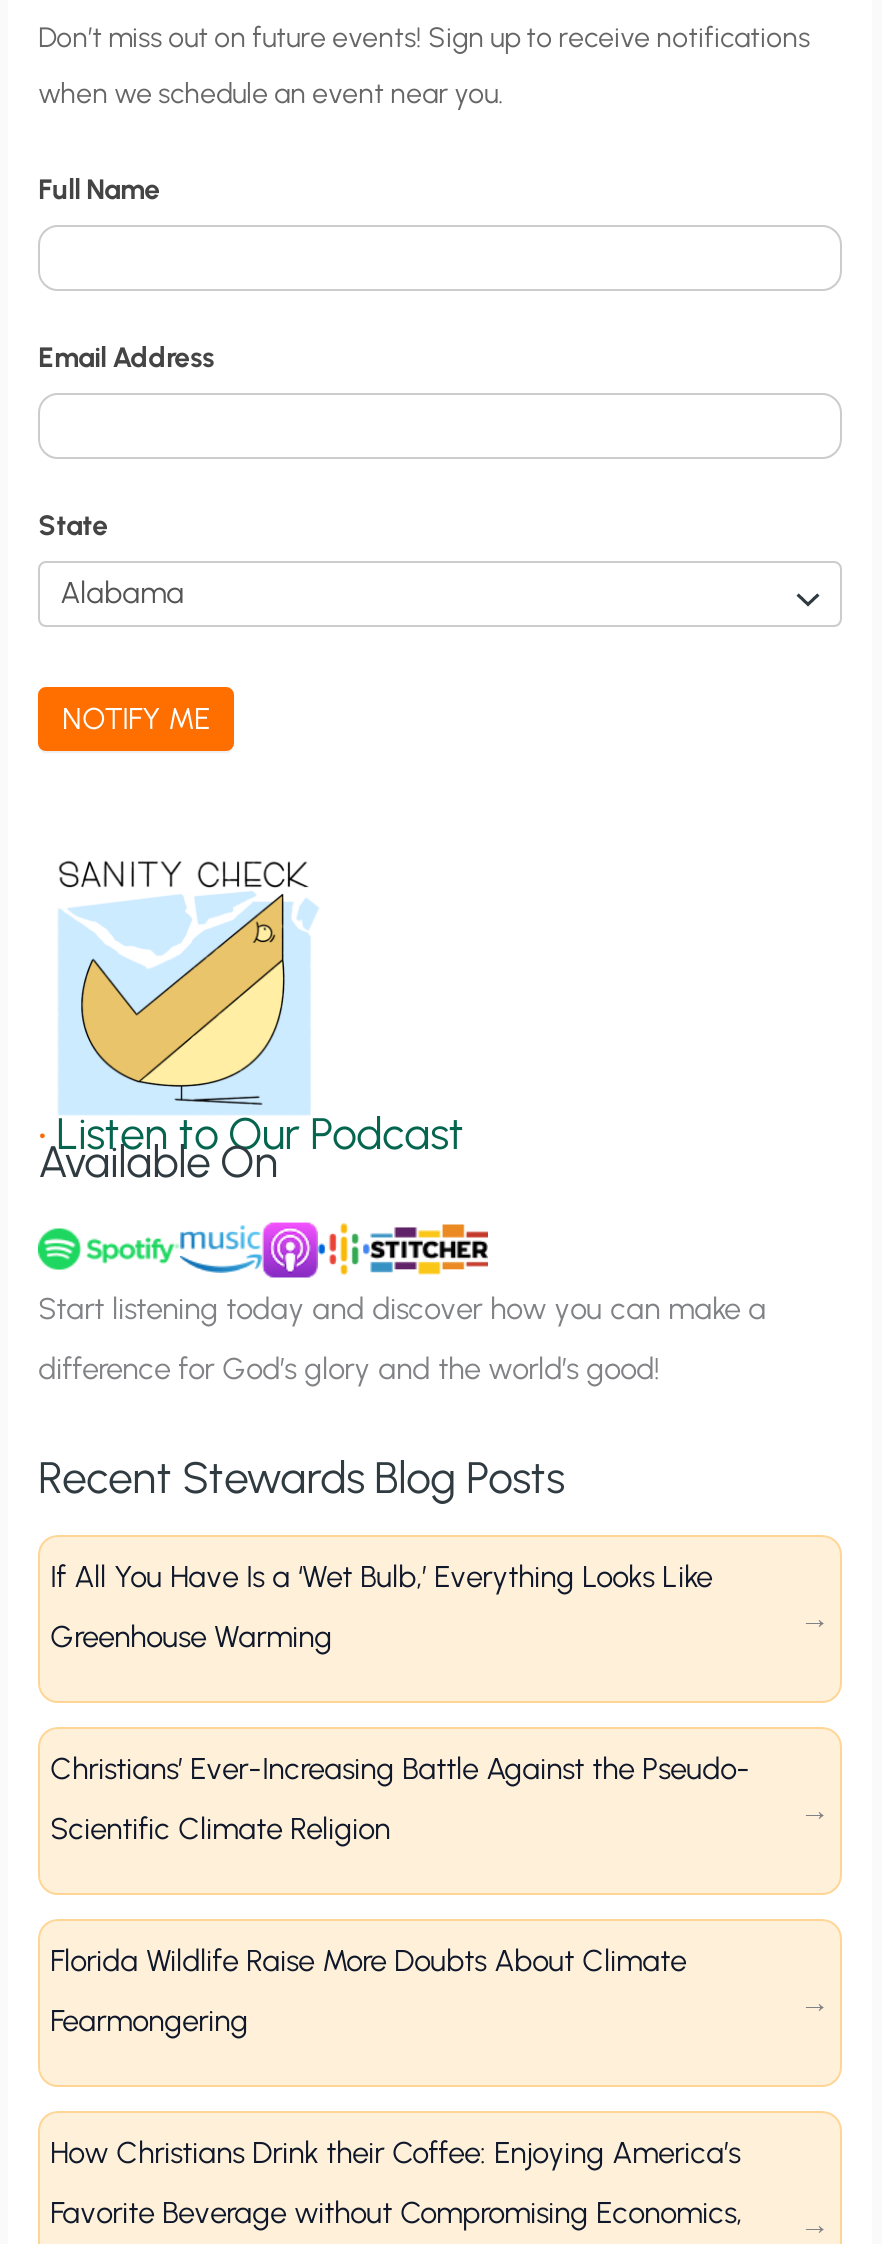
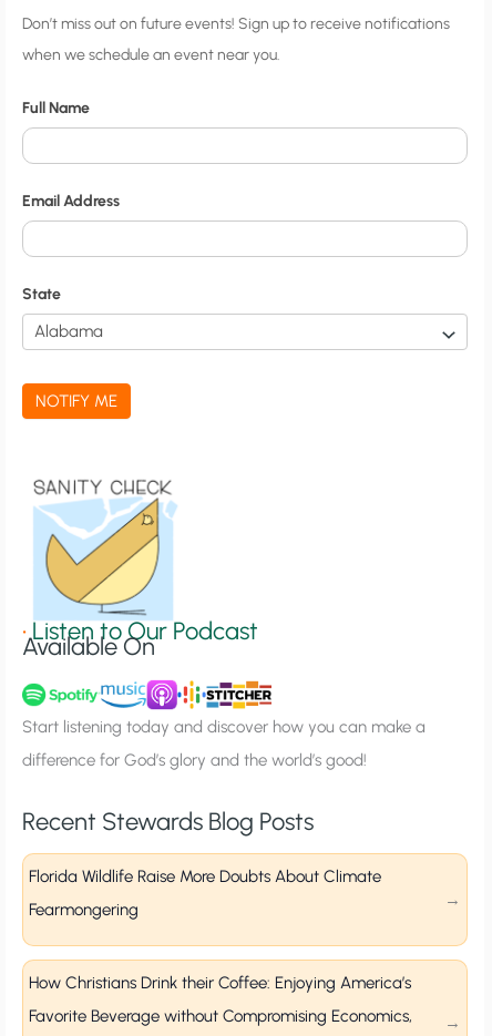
[50,1559,712,1655] If All You Have Is a ‘Wet Bulb,’ Everything Looks Like | Greenhouse Warming -> none
[50,1751,750,1847] Christians’ Ever-Increasing Battle Against the Pseudo- | Scientific Climate Religion -> none

